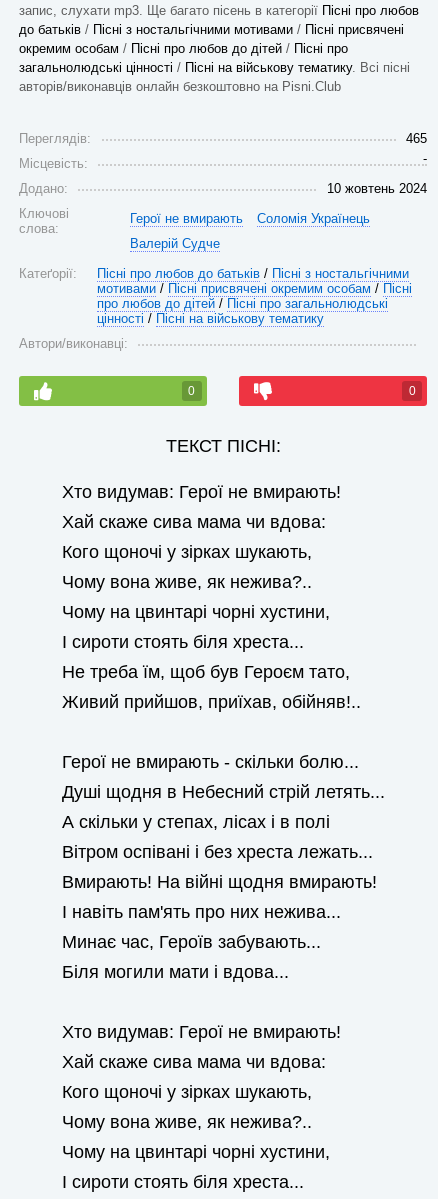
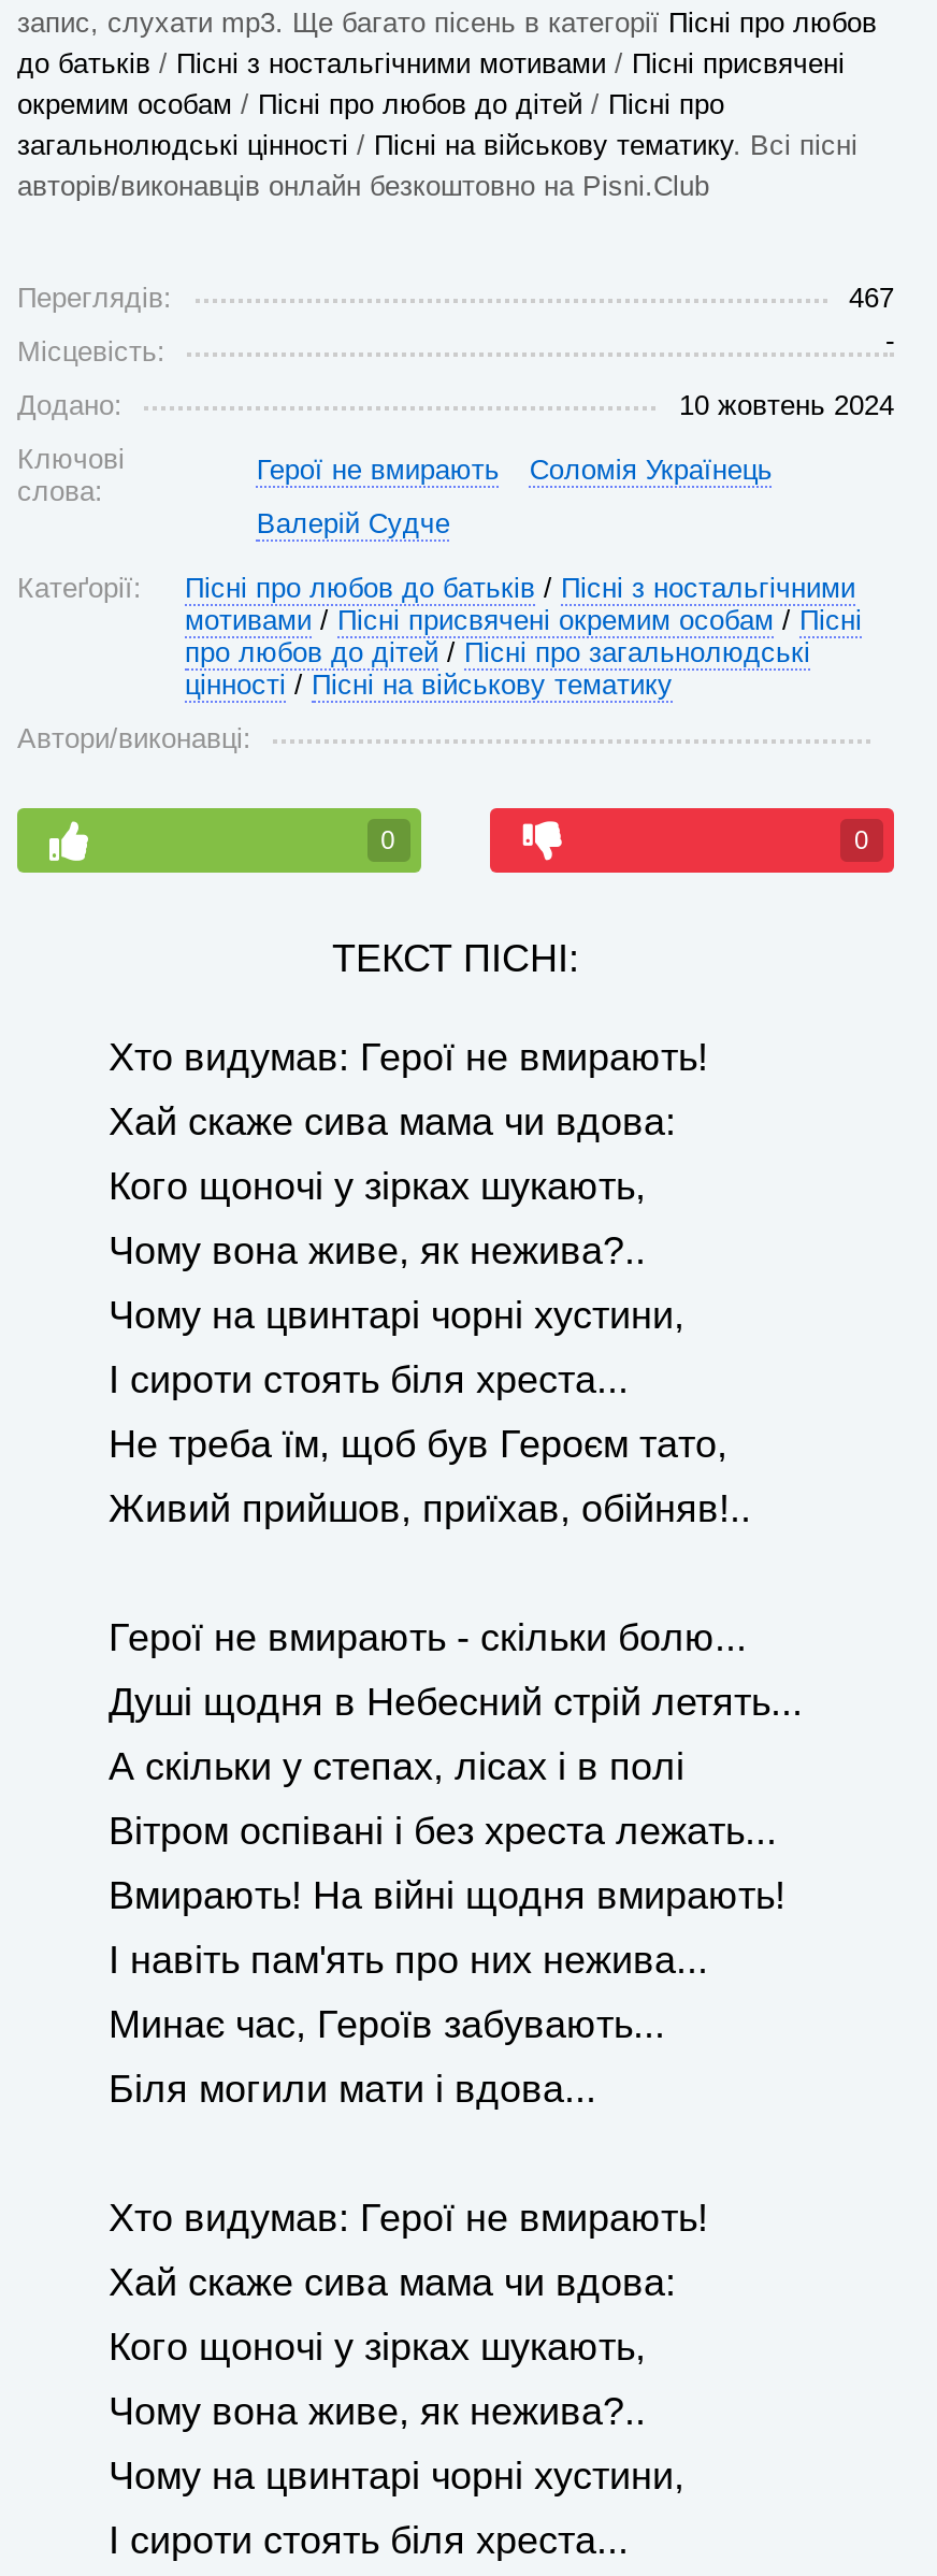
[406,131,427,146] 465 -> [849,282,894,314] 467

